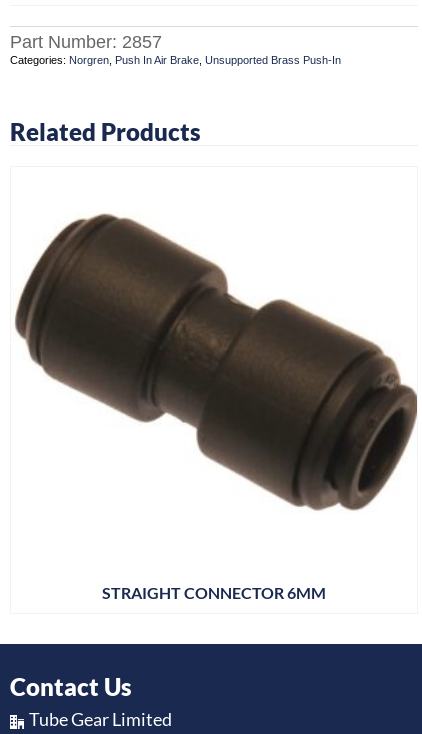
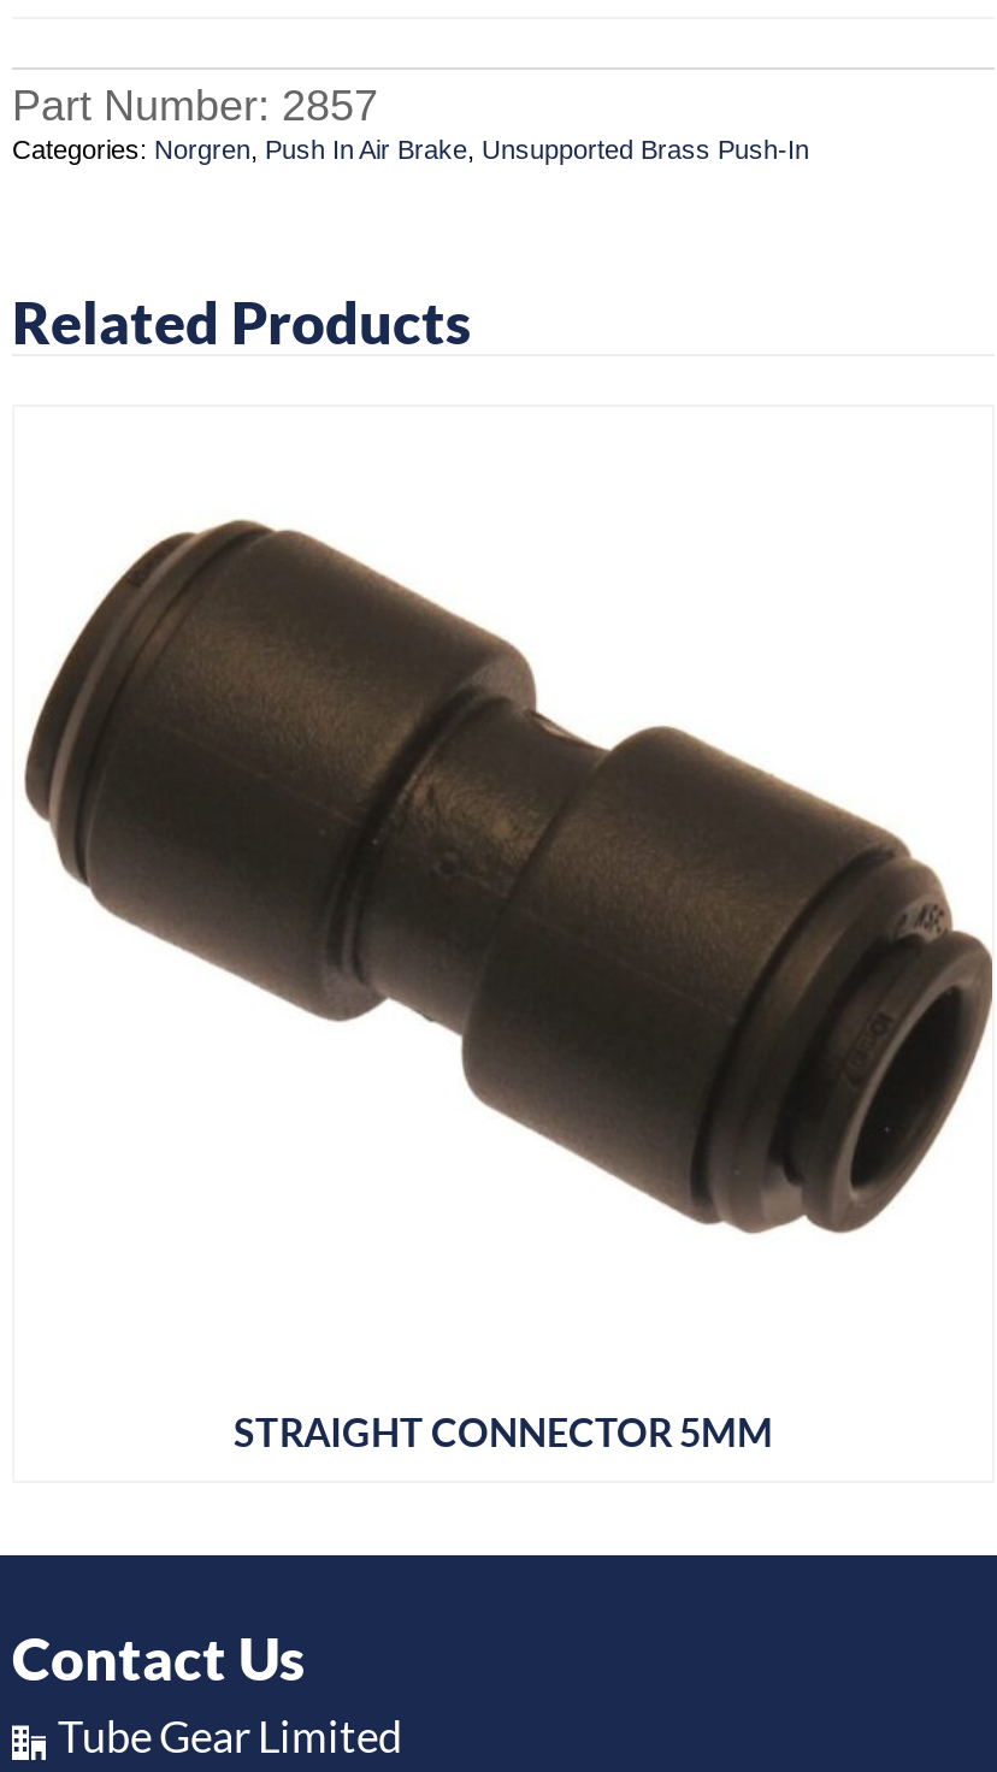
[102,583,326,602] STRAIGHT CONNECTOR 6MM -> [234,1409,773,1455] STRAIGHT CONNECTOR 5MM

